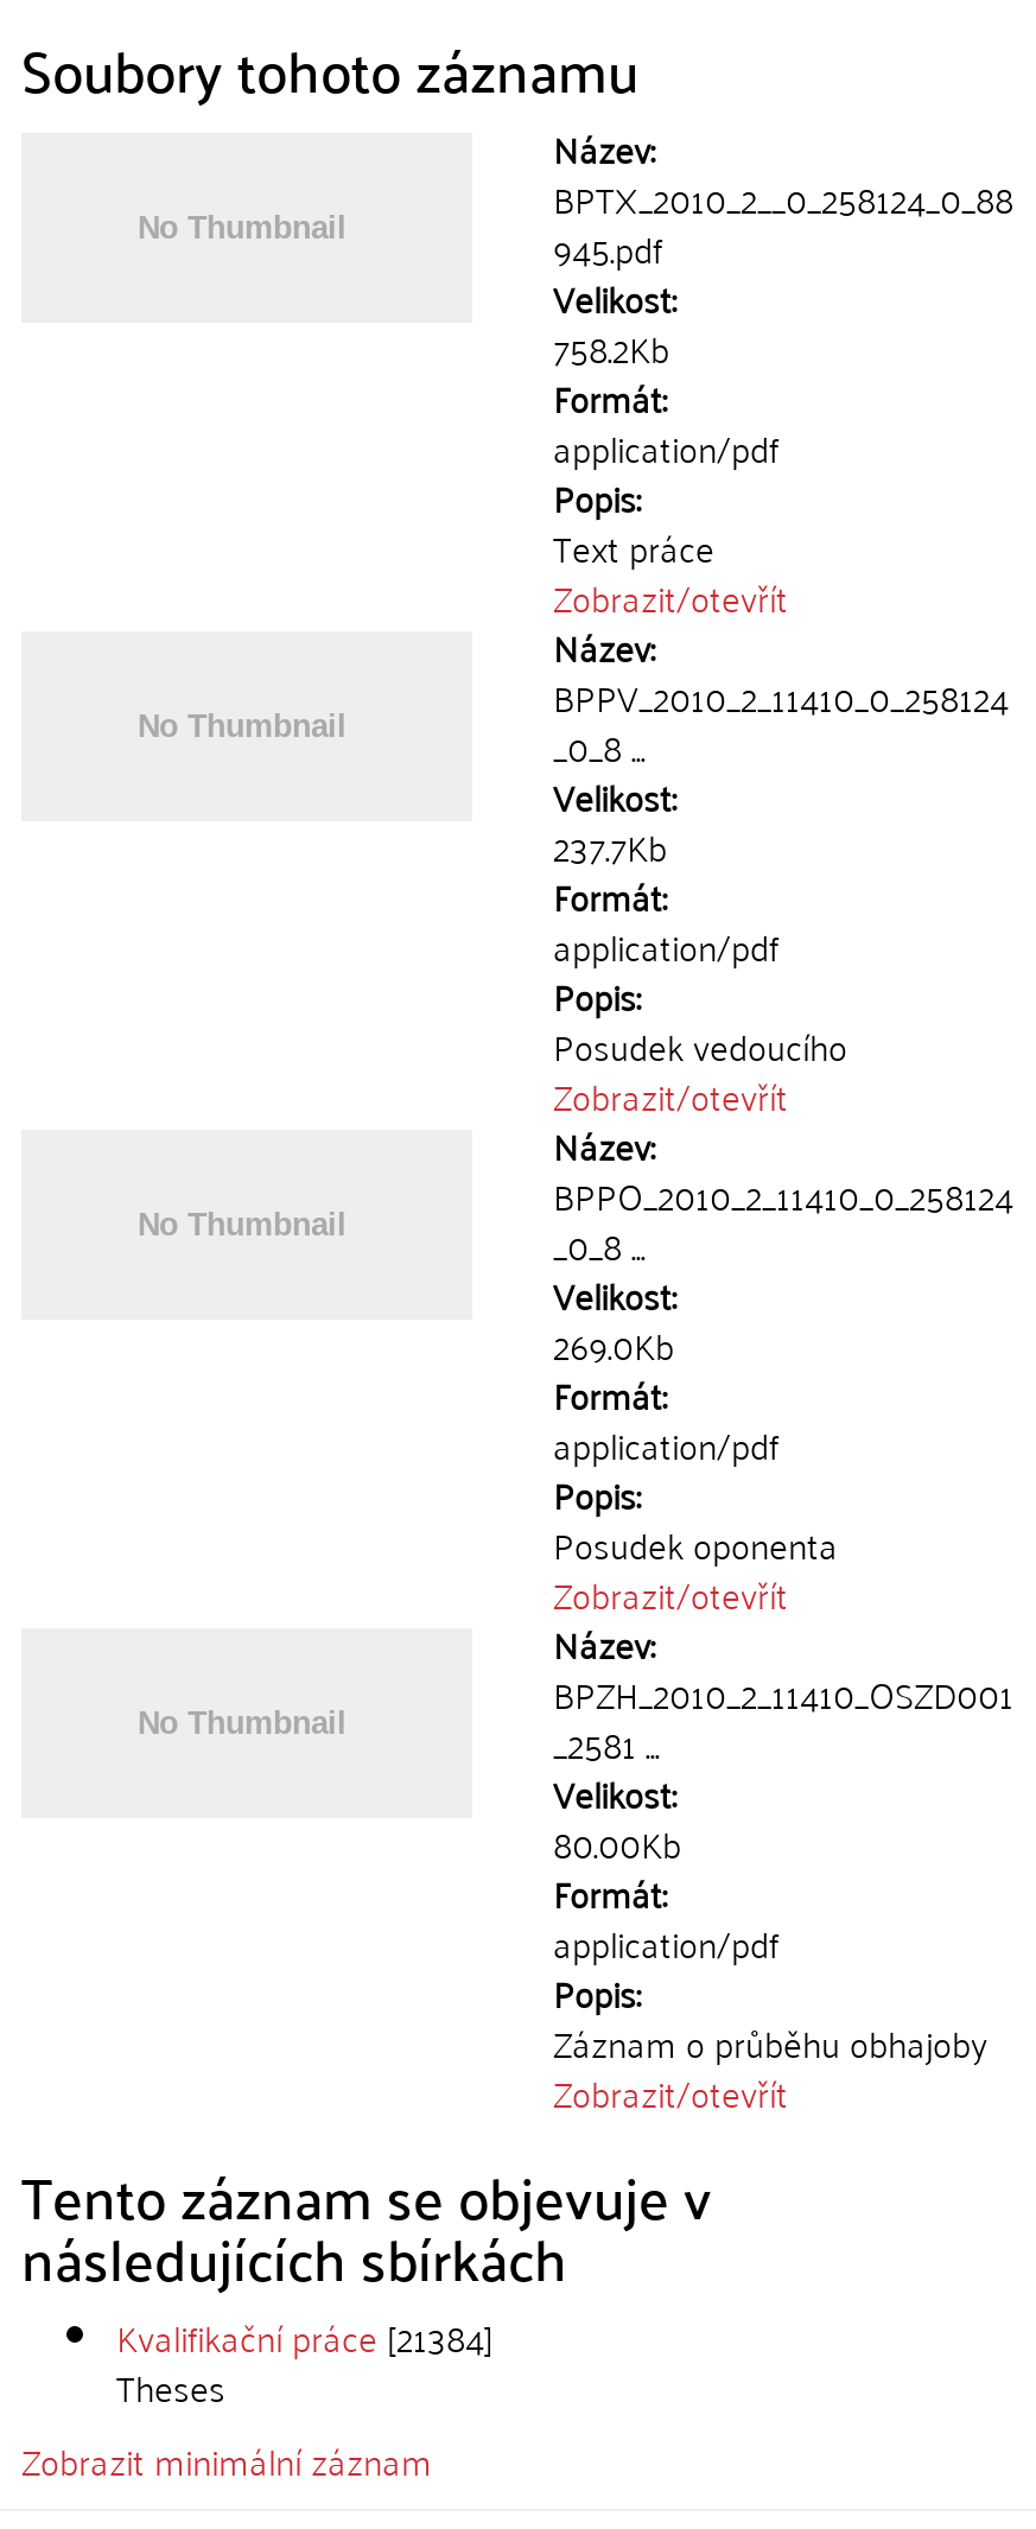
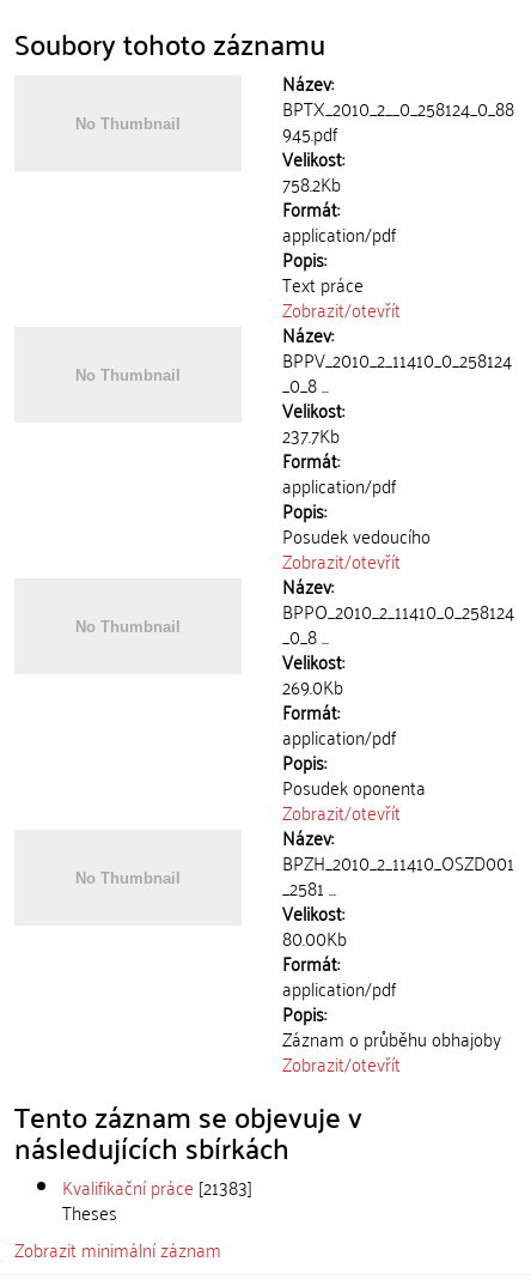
[116,2302,494,2369] Kvalifikační práce [21384] -> [62,1170,252,1203] Kvalifikační práce [21383]

